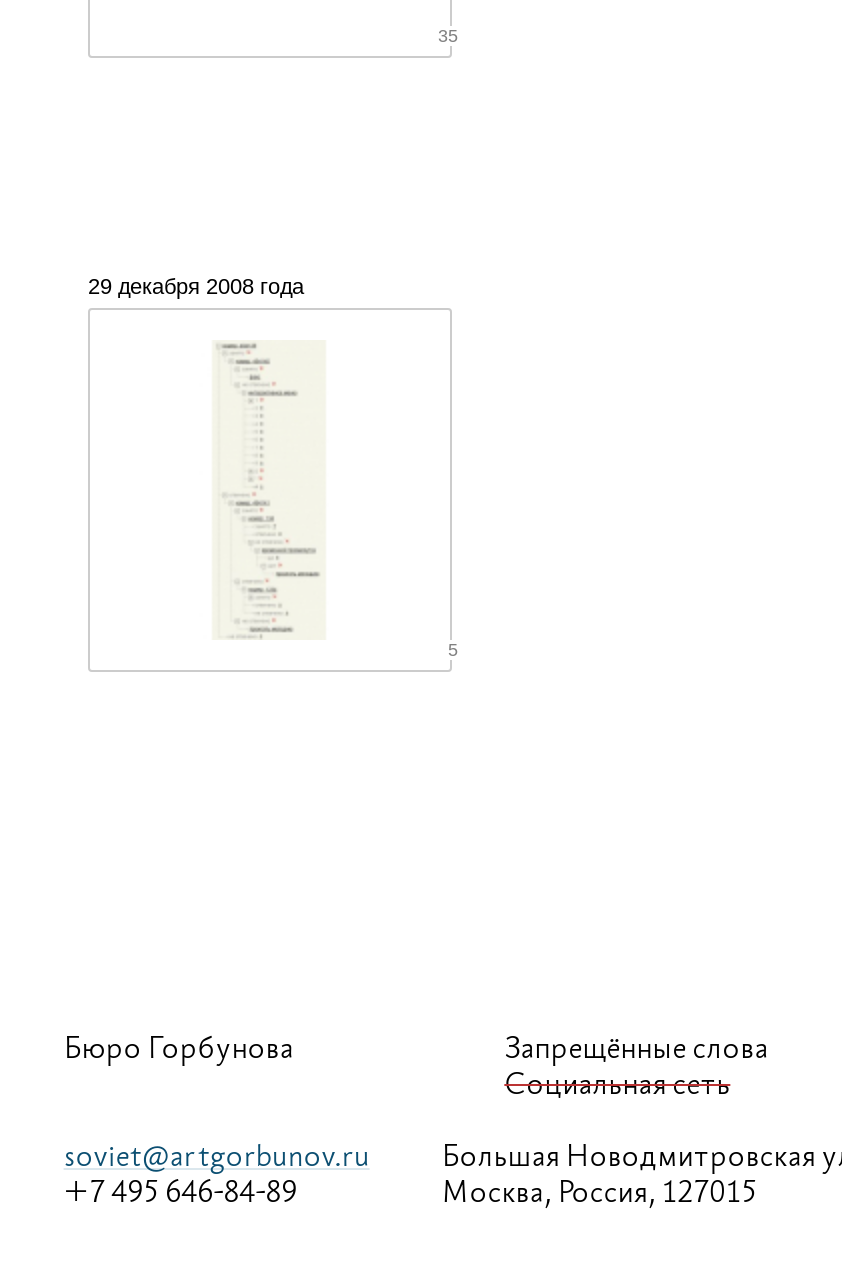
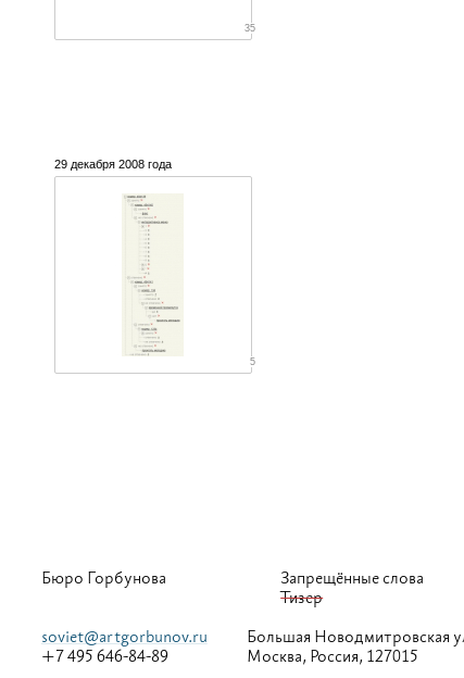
[504,1064,730,1106] Социальная сеть -> [281,587,323,610] Тизер

